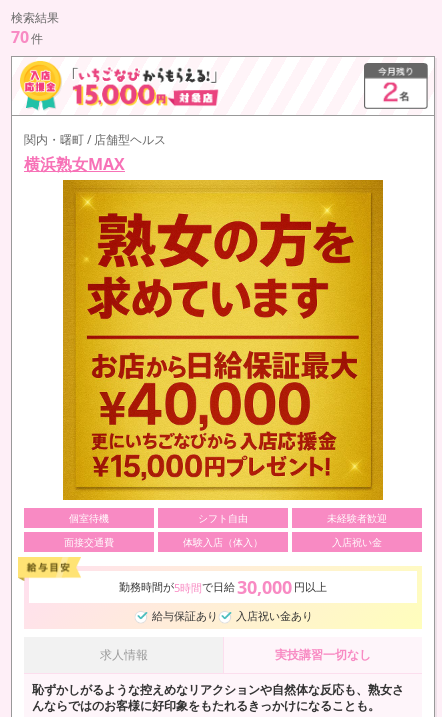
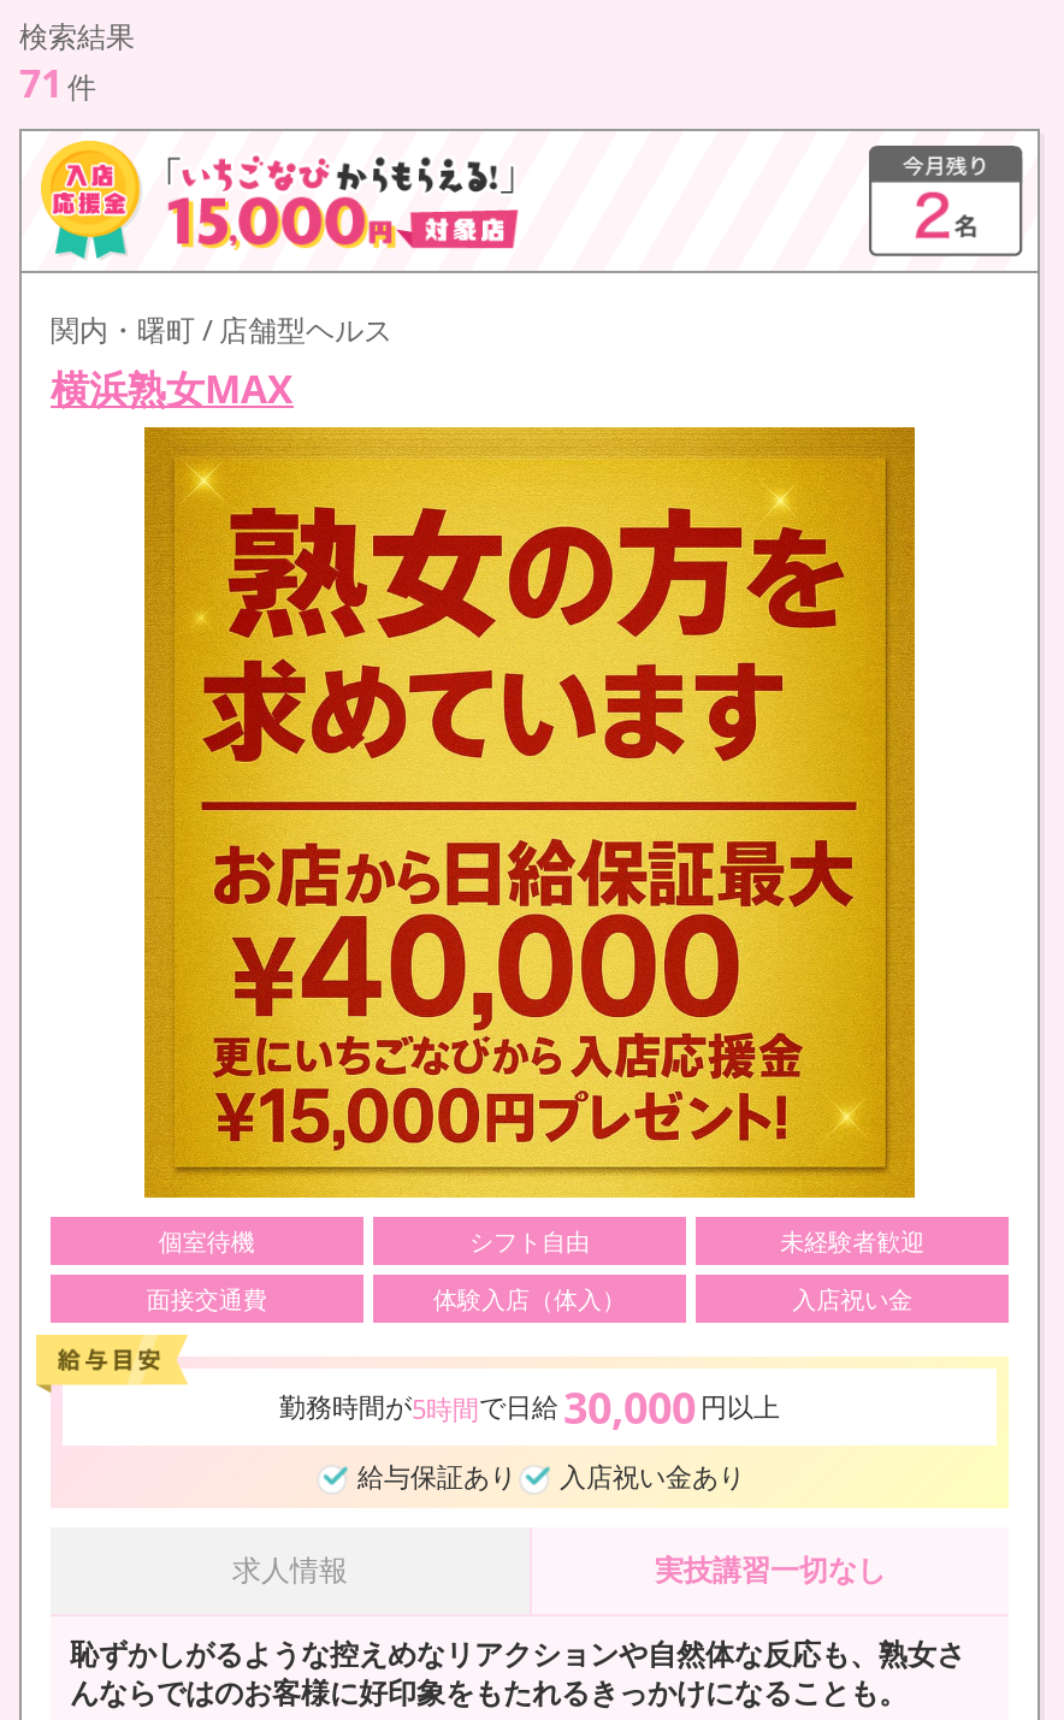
[11,26,43,48] 70 件 -> [19,56,96,109] 71 件

